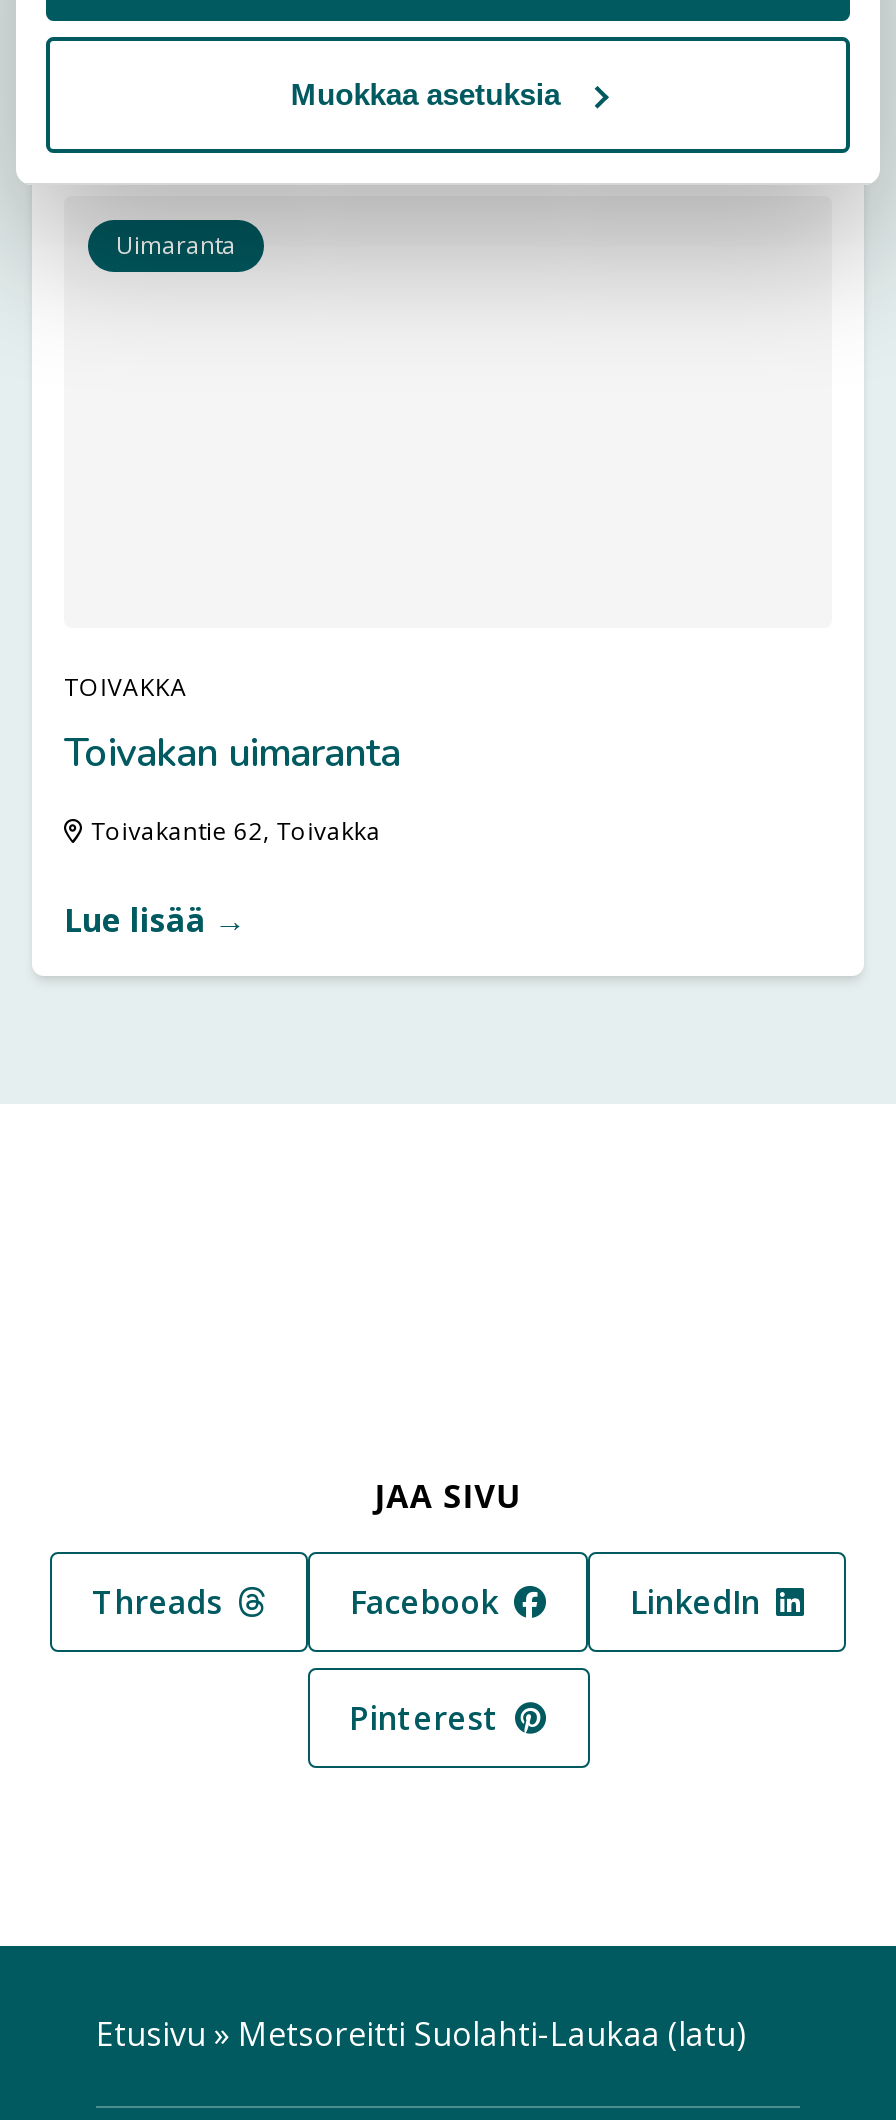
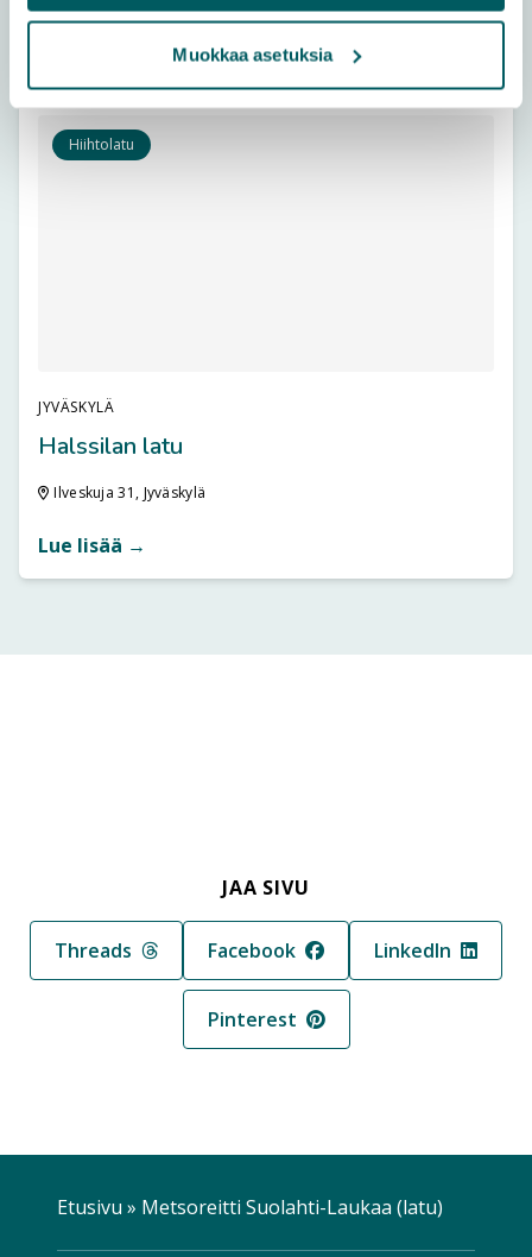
[116,228,236,262] Uimaranta -> [69,134,134,154] Hiihtolatu
[64,670,400,780] TOIVAKKA | Toivakan uimaranta -> [38,397,183,462] JYVÄSKYLÄ | Halssilan latu
[91,814,381,848] Toivakantie 62, Toivakka -> [54,482,206,503] Ilveskuja 31, Jyväskylä

